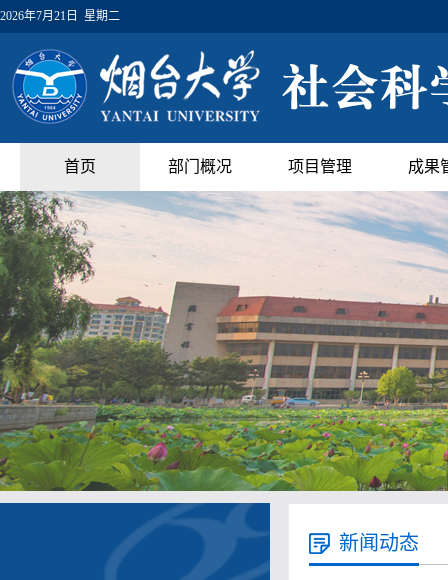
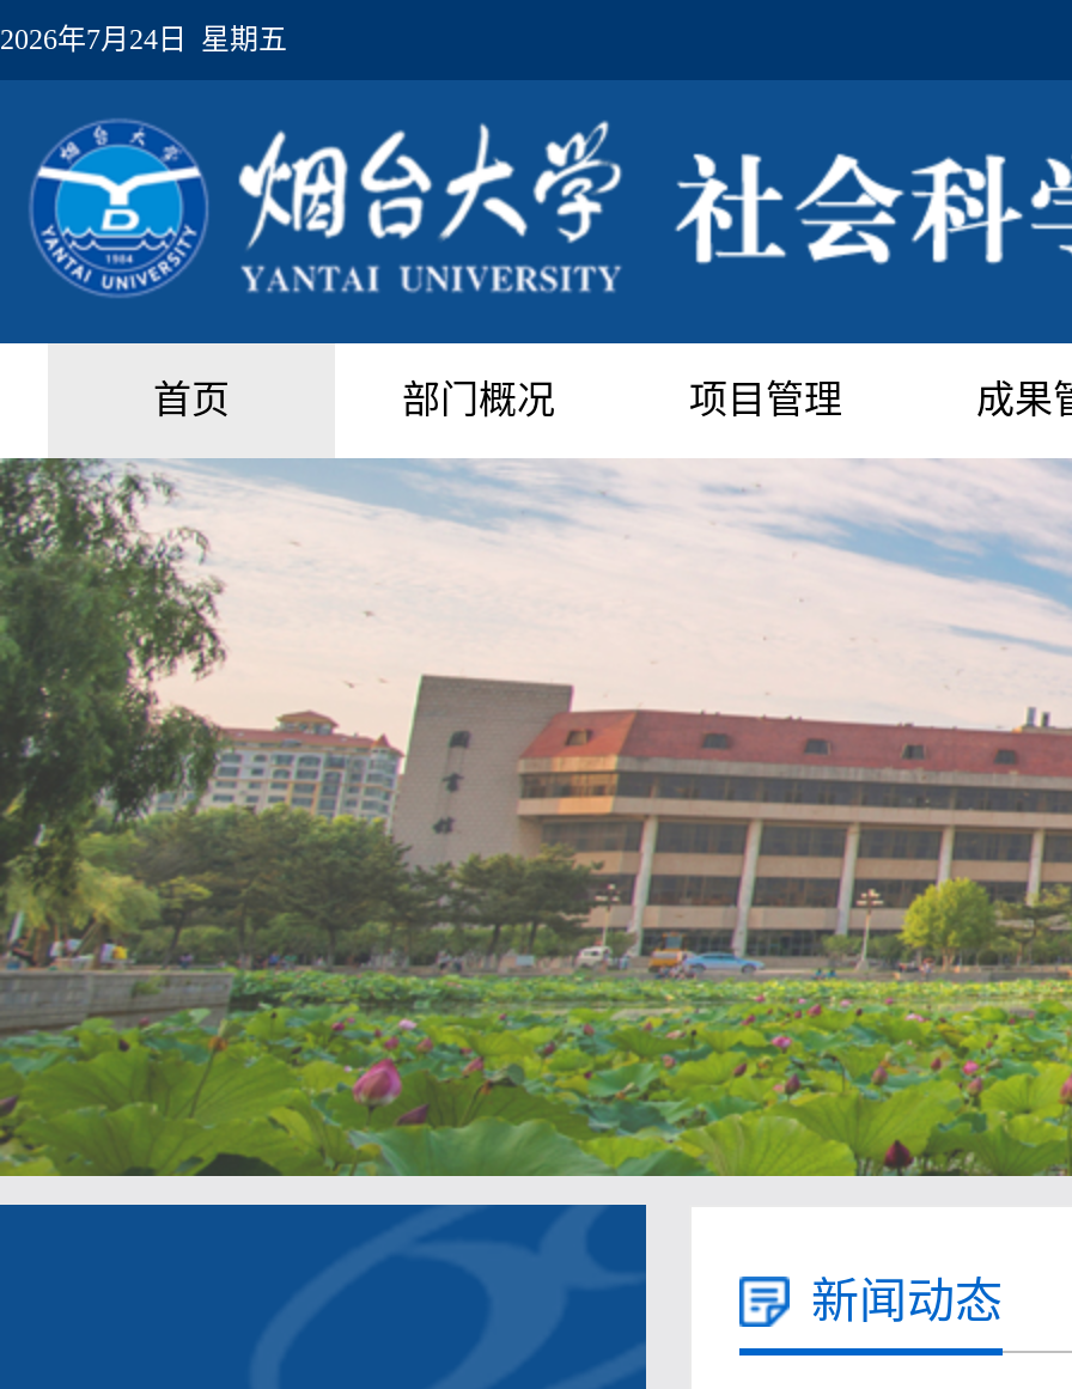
[0,9,120,23] 2026年7月21日 星期二 -> [0,23,287,56] 2026年7月24日 星期五

